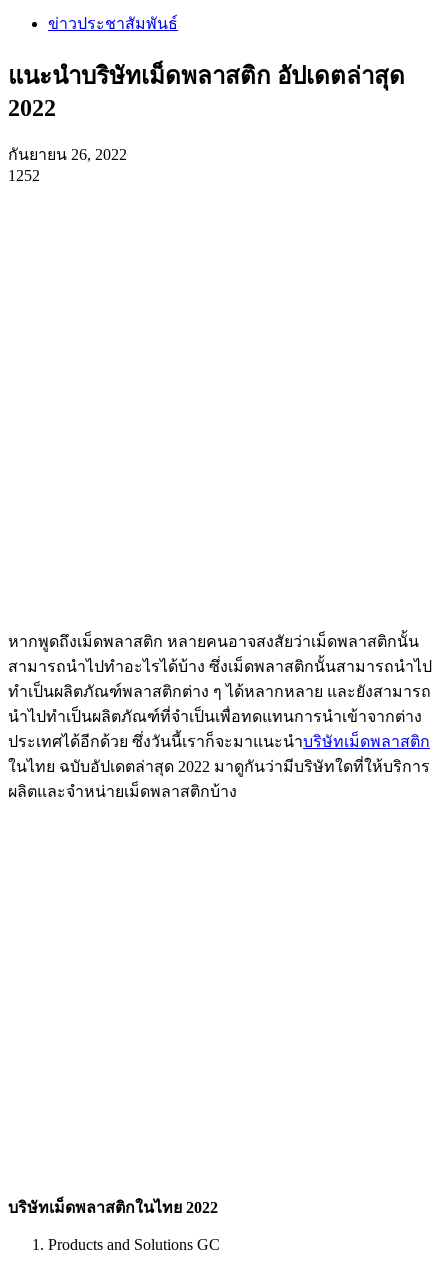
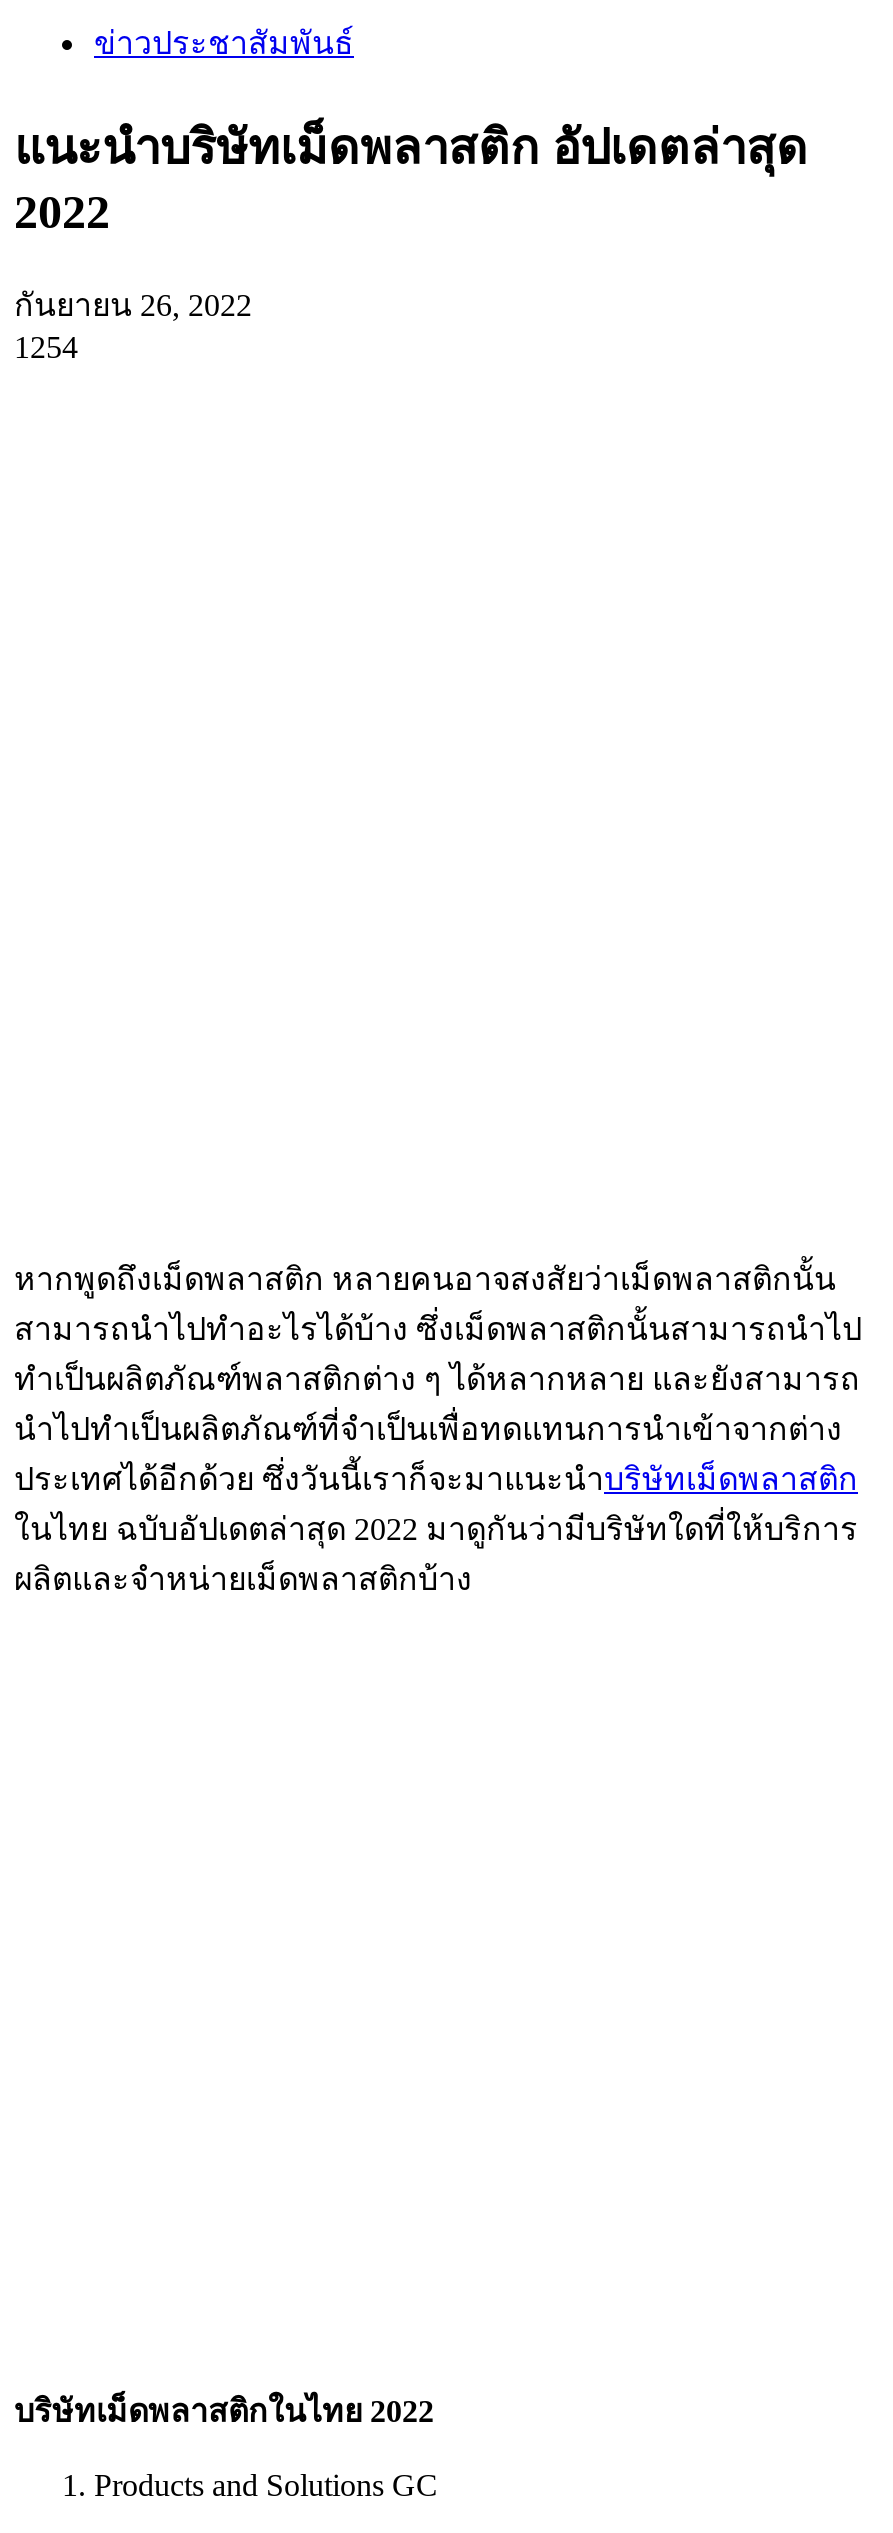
[8,167,40,184] 1252 -> [14,330,78,364] 1254

